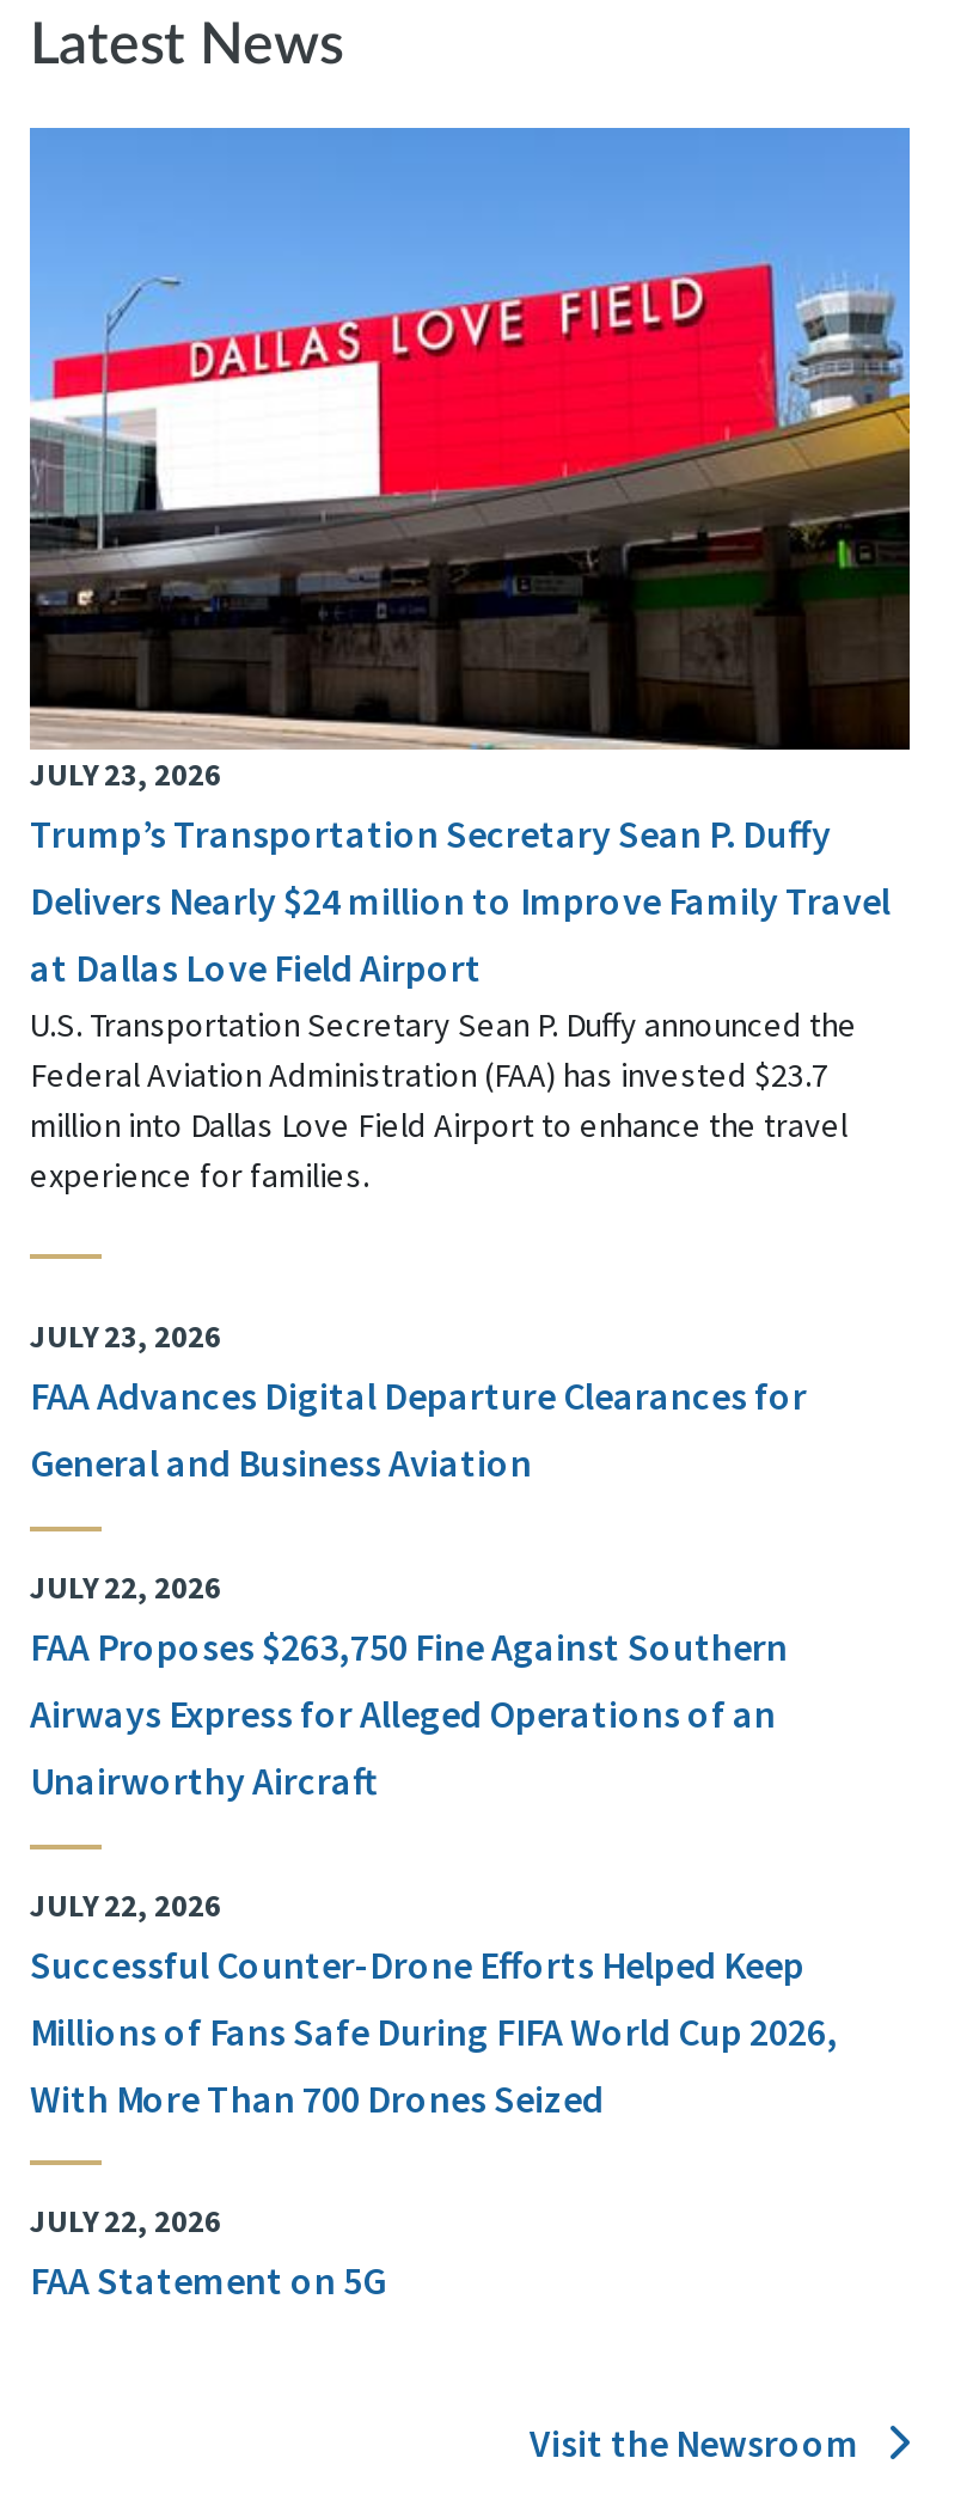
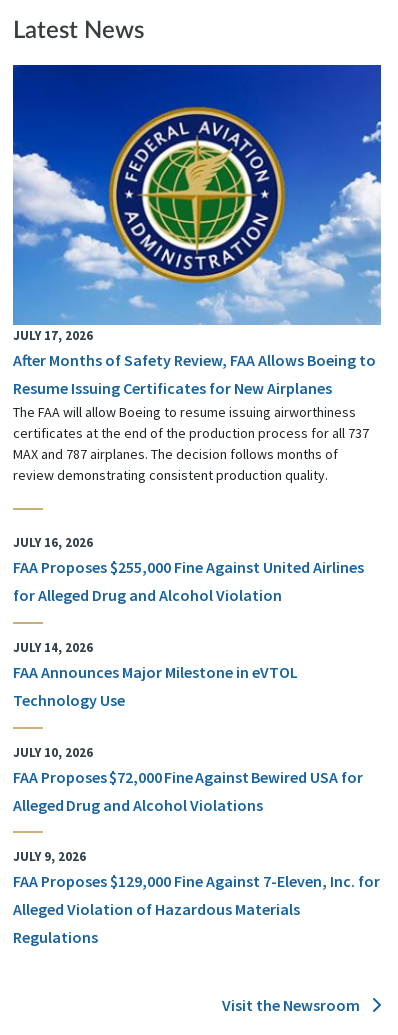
[27,126,912,1196] [image] | JULY 23, 2026 | Trump’s Transportation Secretary Sean P. Duffy | Delivers Nearly $24 million to Improve Family Travel | at Dallas Love Field Airport | U.S. Transportation Secretary Sean P. Duffy announced the | Federal Aviation Administration (FAA) has invested $23.7 | million into Dallas Love Field Airport to enhance the travel | experience for families. -> [12,64,382,484] [image] | JULY 17, 2026 | After Months of Safety Review, FAA Allows Boeing to | Resume Issuing Certificates for New Airplanes | The FAA will allow Boeing to resume issuing airworthiness | certificates at the end of the production process for all 737 | MAX and 787 airplanes. The decision follows months of | review demonstrating consistent production quality.
[30,1317,807,1487] JULY 23, 2026 | FAA Advances Digital Departure Clearances for | General and Business Aviation -> [13,534,364,605] JULY 16, 2026 | FAA Proposes $255,000 Fine Against United Airlines | for Alleged Drug and Alcohol Violation
[30,1567,788,1804] JULY 22, 2026 | FAA Proposes $263,750 Fine Against Southern | Airways Express for Alleged Operations of an | Unairworthy Aircraft -> [13,639,298,710] JULY 14, 2026 | FAA Announces Major Milestone in eVTOL | Technology Use
[30,1884,838,2121] JULY 22, 2026 | Successful Counter-Drone Efforts Helped Keep | Millions of Fans Safe During FIFA World Cup 2026, | With More Than 700 Drones Seized -> [13,744,363,815] JULY 10, 2026 | FAA Proposes $72,000 Fine Against Bewired USA for | Alleged Drug and Alcohol Violations
[30,2201,386,2304] JULY 22, 2026 | FAA Statement on 5G -> [13,848,380,947] JULY 9, 2026 | FAA Proposes $129,000 Fine Against 7-Eleven, Inc. for | Alleged Violation of Hazardous Materials | Regulations

